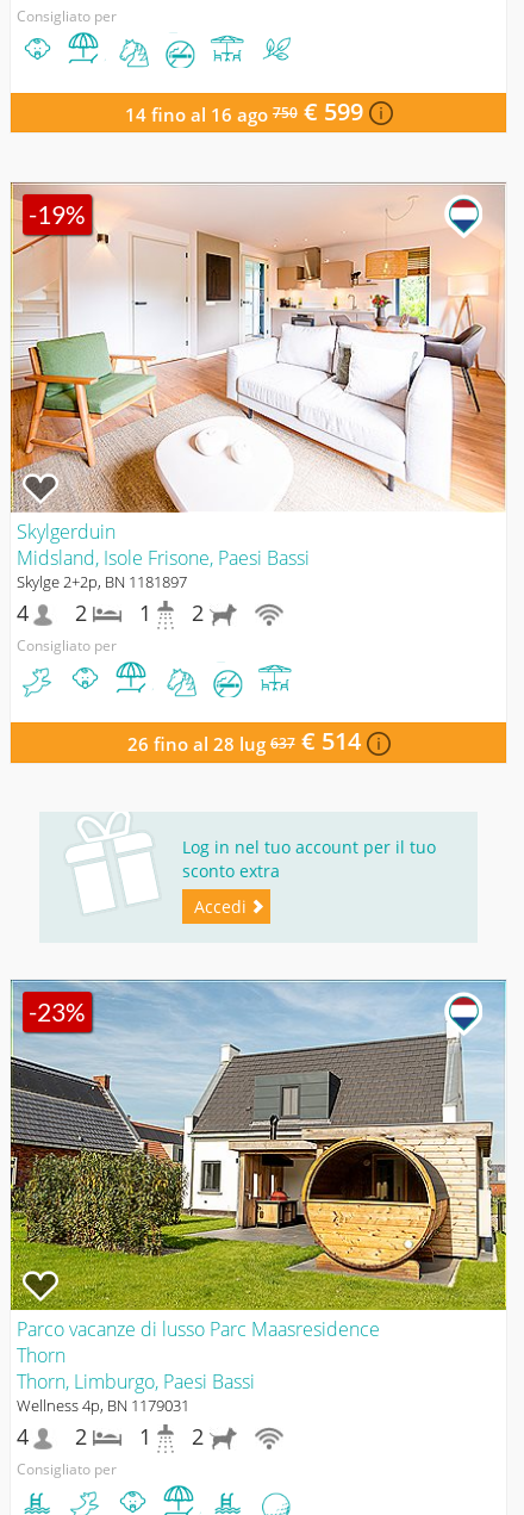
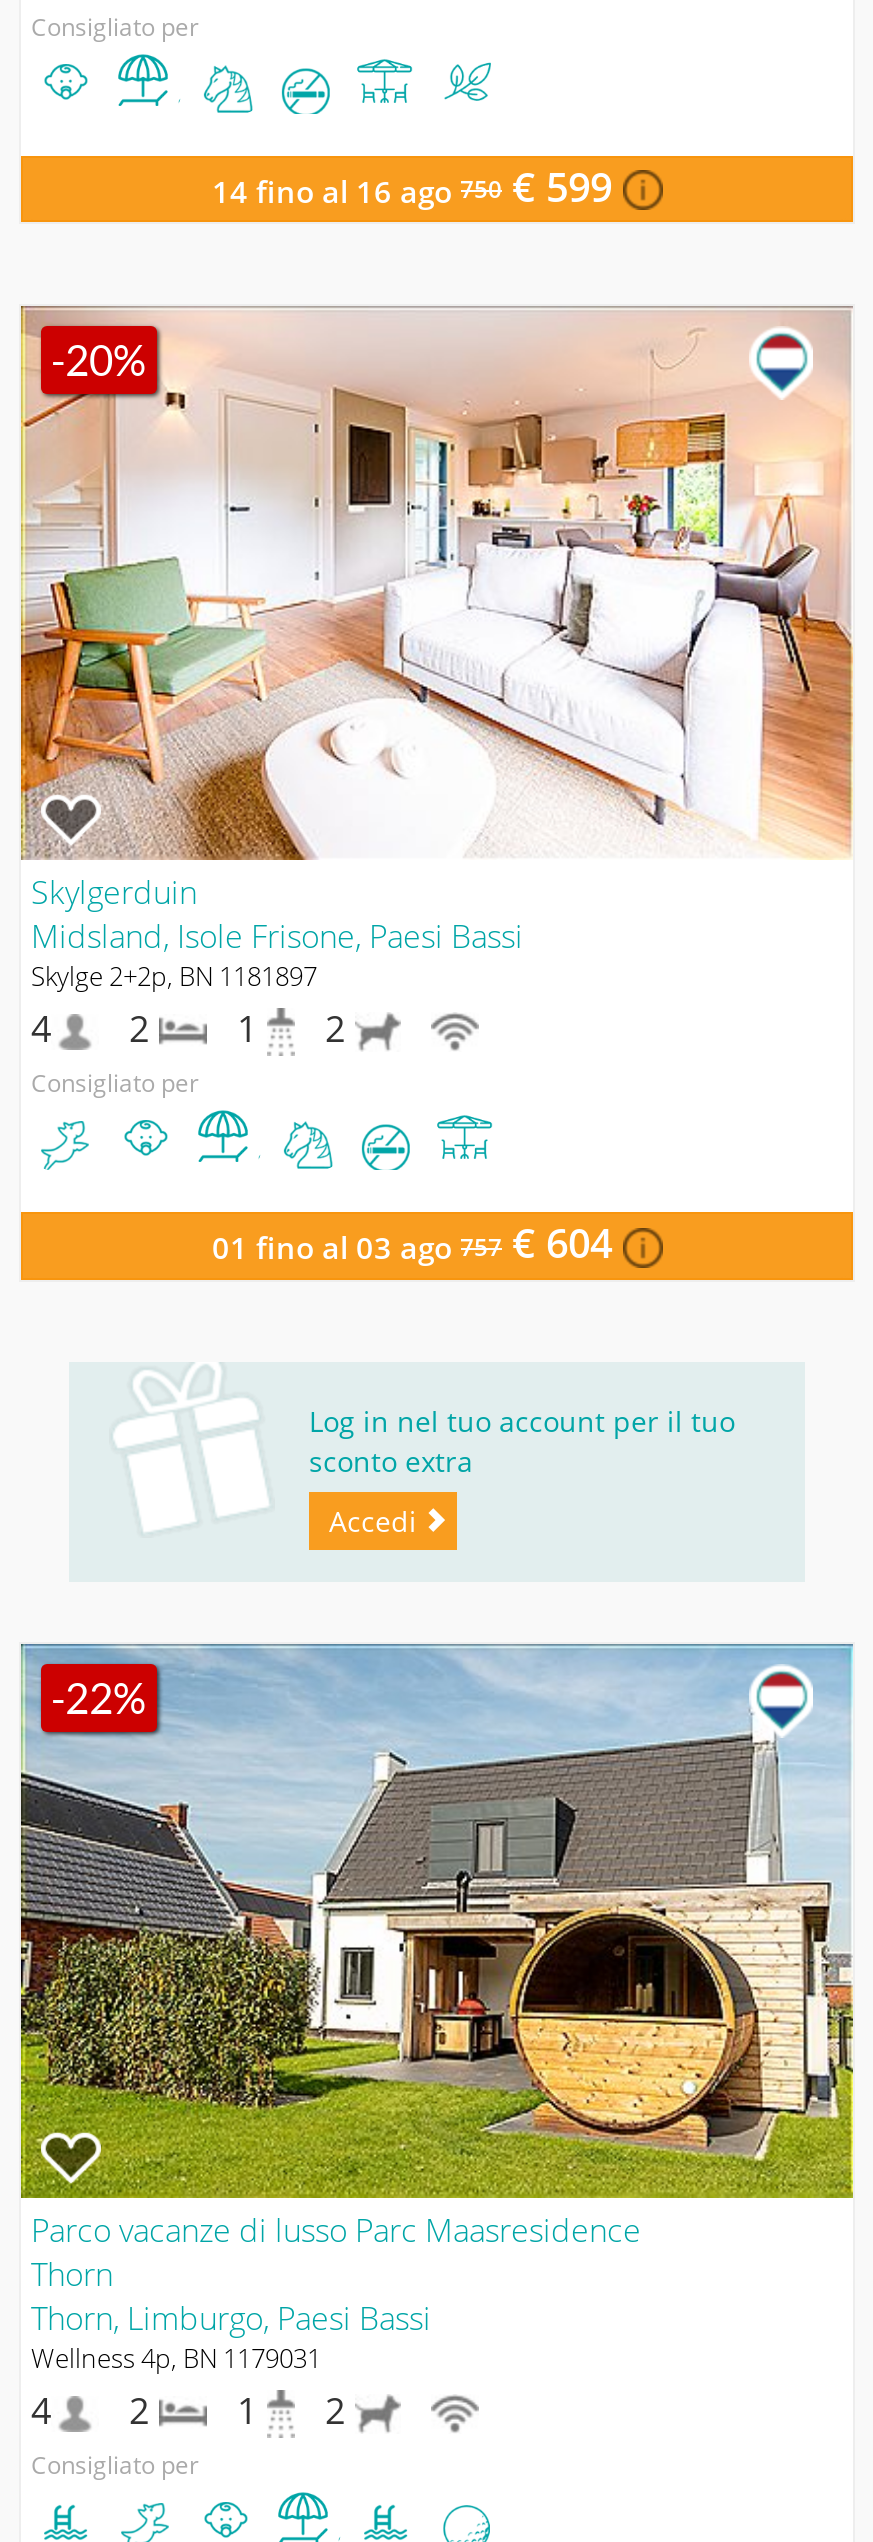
[29,199,86,229] -19% -> [51,334,147,384] -20%
[127,725,366,757] 26 fino al 28 lug 637 € 514 -> [212,1217,622,1271] 01 fino al 03 ago 757 € 604
[29,996,86,1026] -23% -> [51,1672,147,1722] -22%

